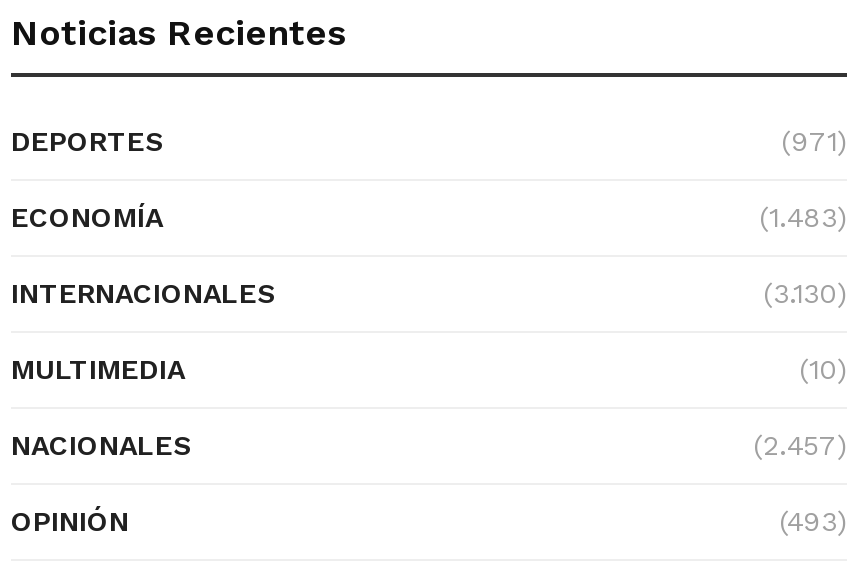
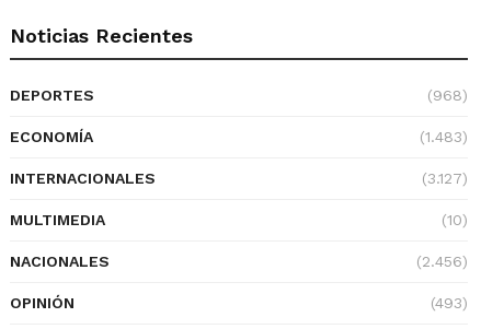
[781,125,847,157] (971) -> [427,86,468,104] (968)
[763,277,847,309] (3.130) -> [422,169,468,187] (3.127)
[753,429,847,461] (2.457) -> [416,252,468,270] (2.456)

